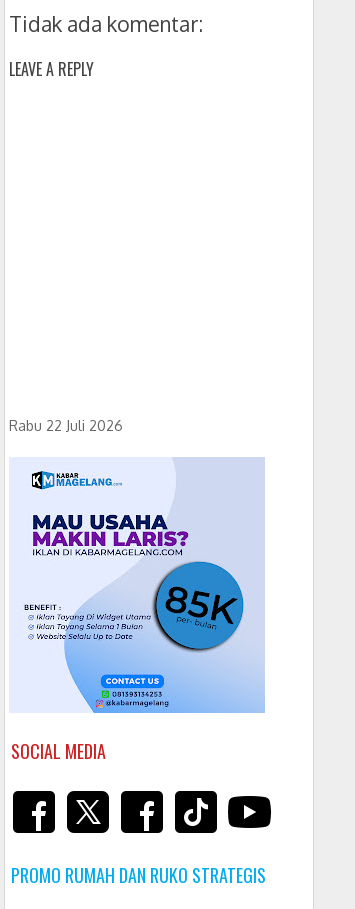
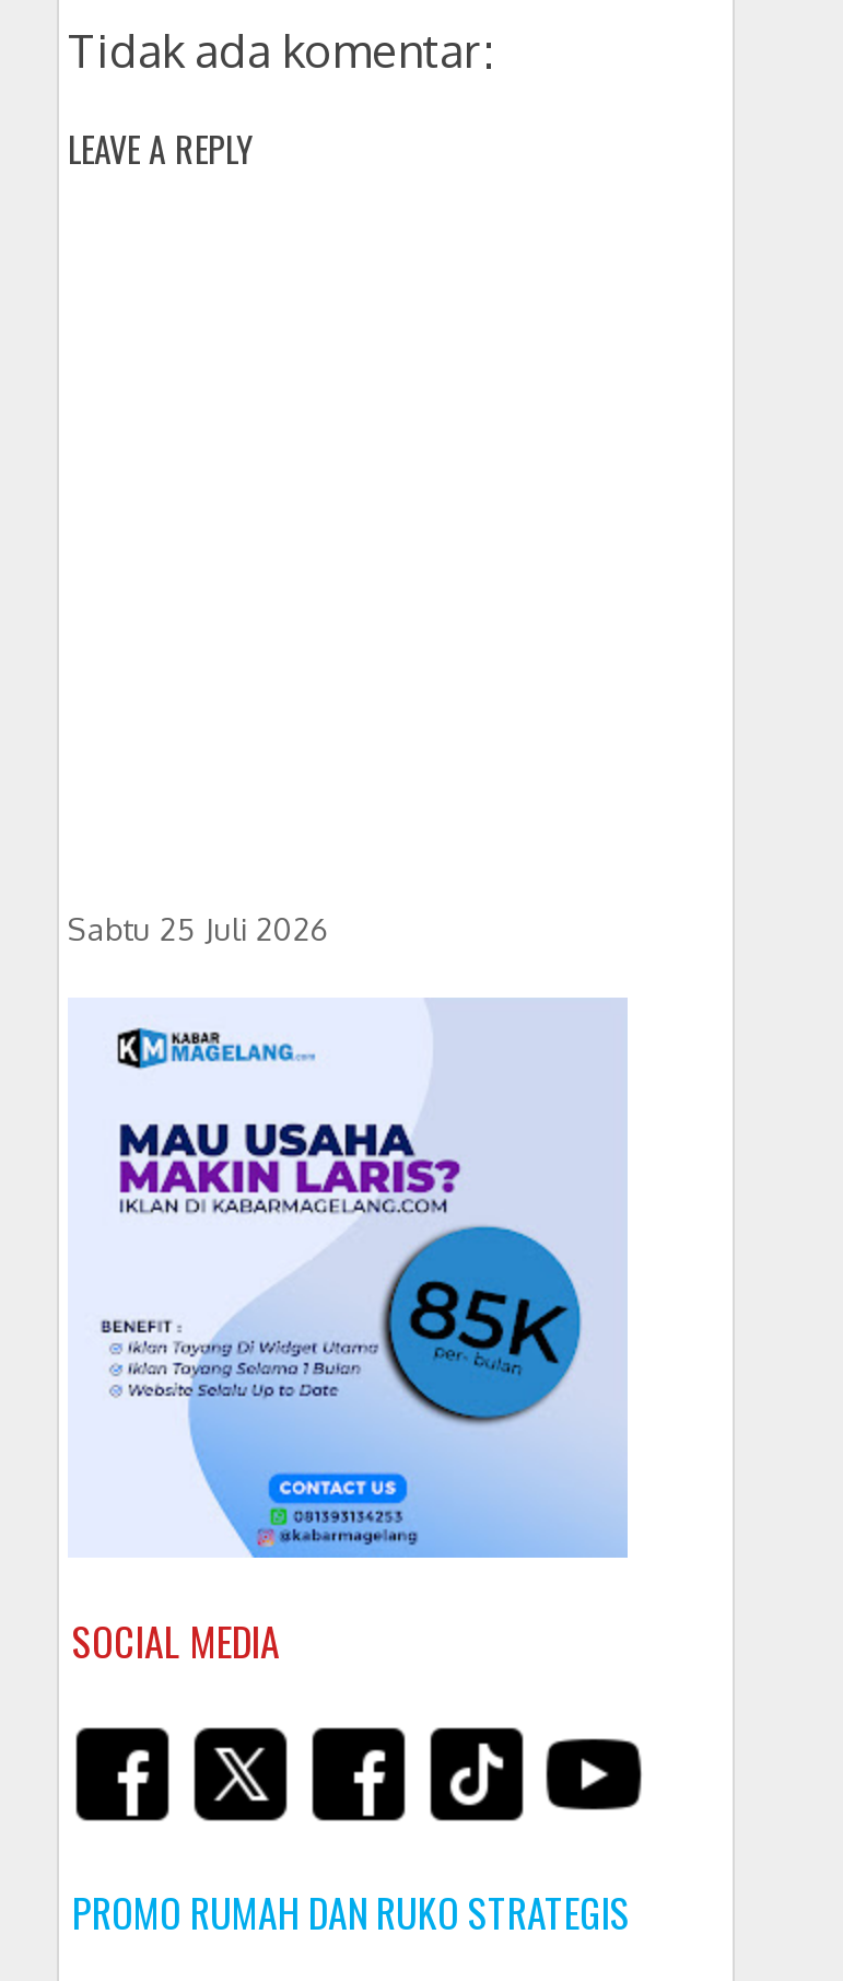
[9,417,123,434] Rabu 22 Juli 2026 -> [68,911,330,948] Sabtu 25 Juli 2026

